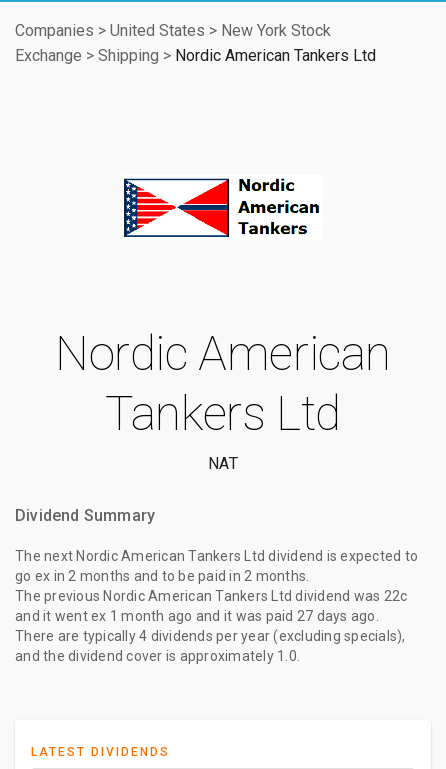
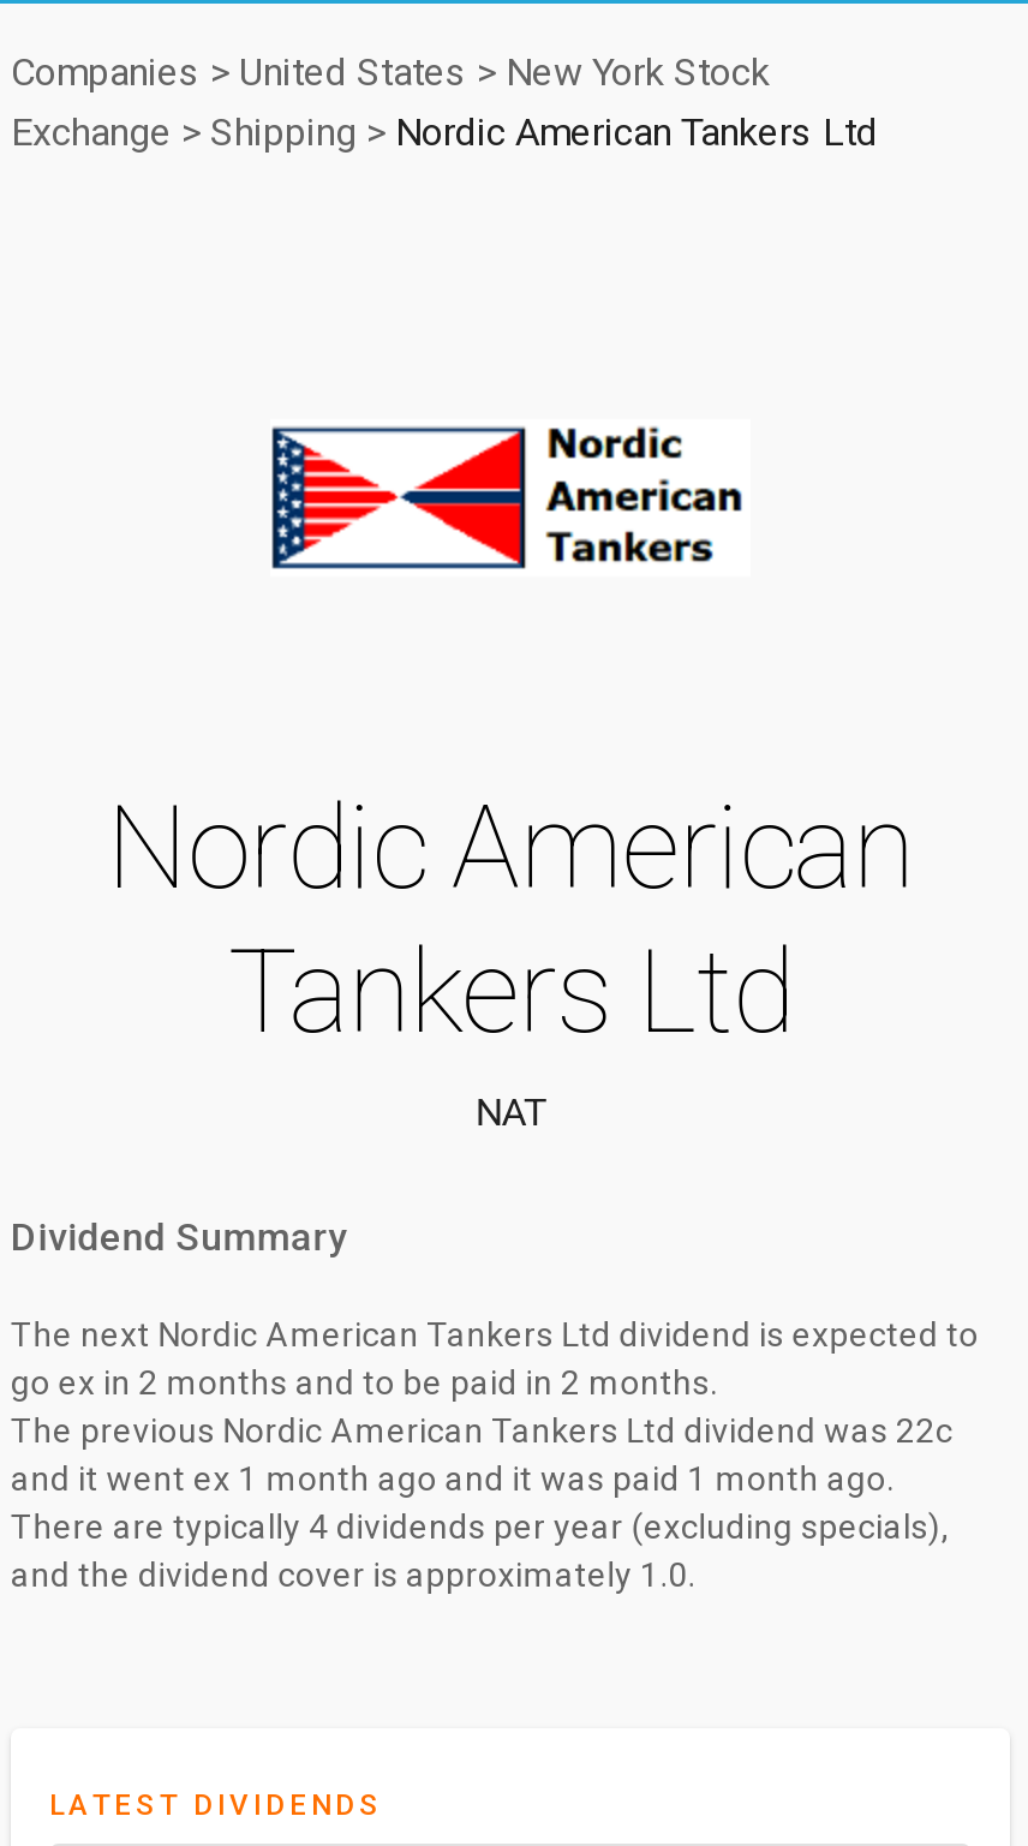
[15,608,379,624] and it went ex 1 month ago and it was paid 27 days ago. -> [11,1459,894,1498] and it went ex 1 month ago and it was paid 1 month ago.

